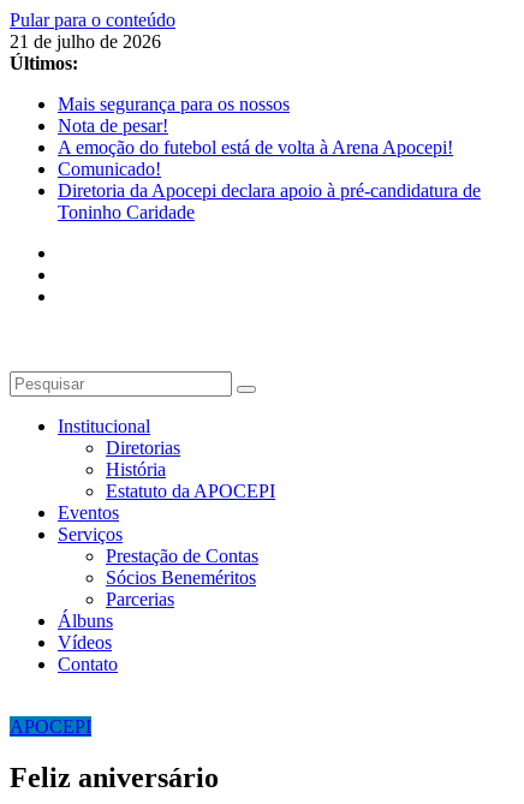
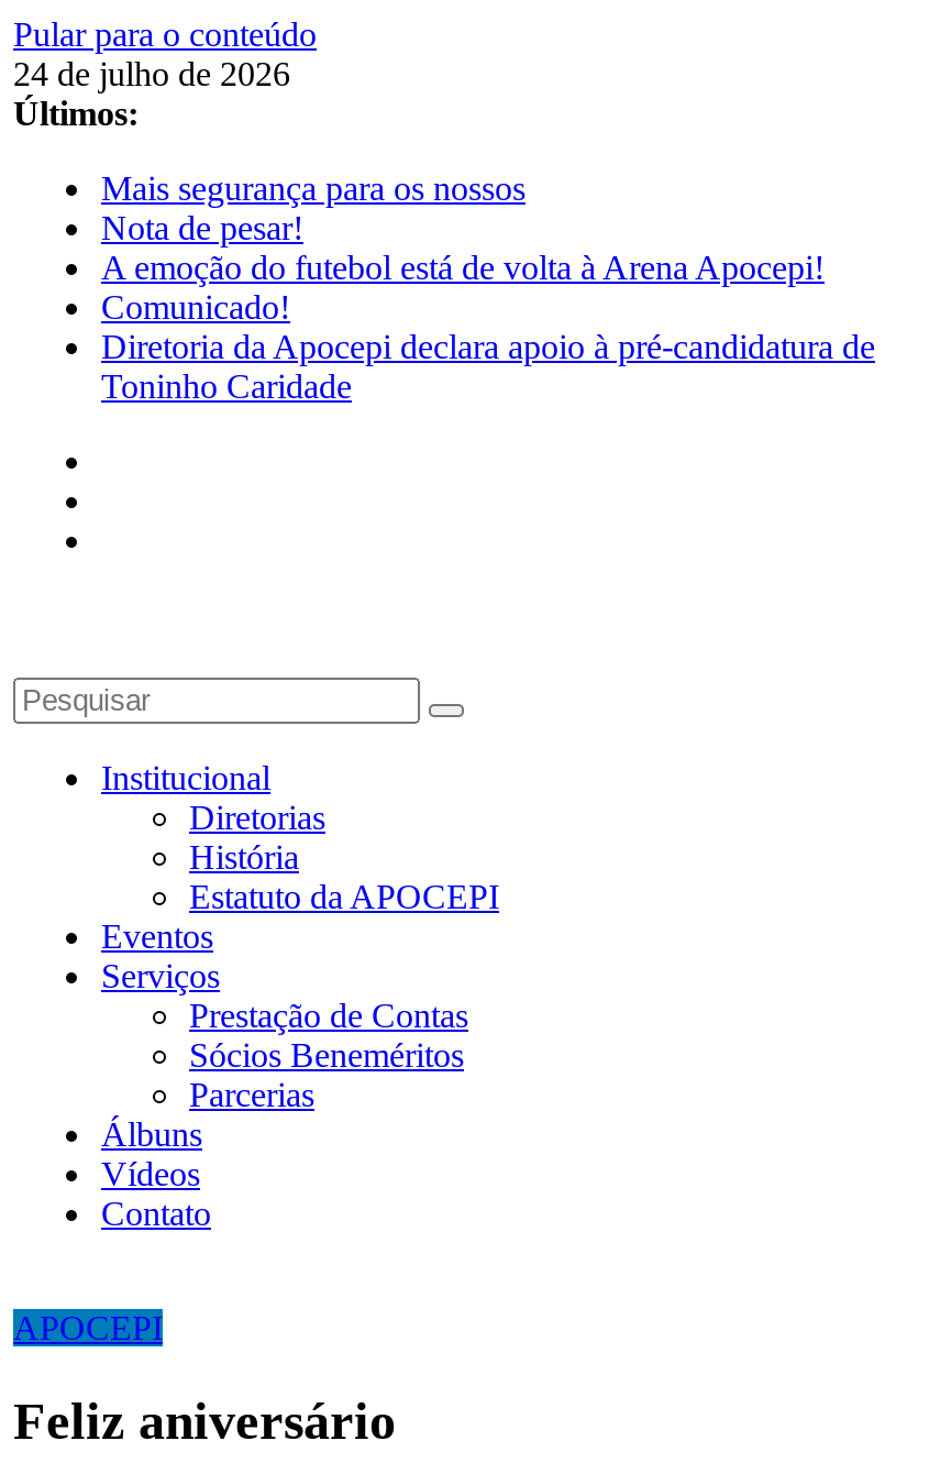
[10,31,161,52] 21 de julho de 2026 -> [13,55,290,92] 24 de julho de 2026

